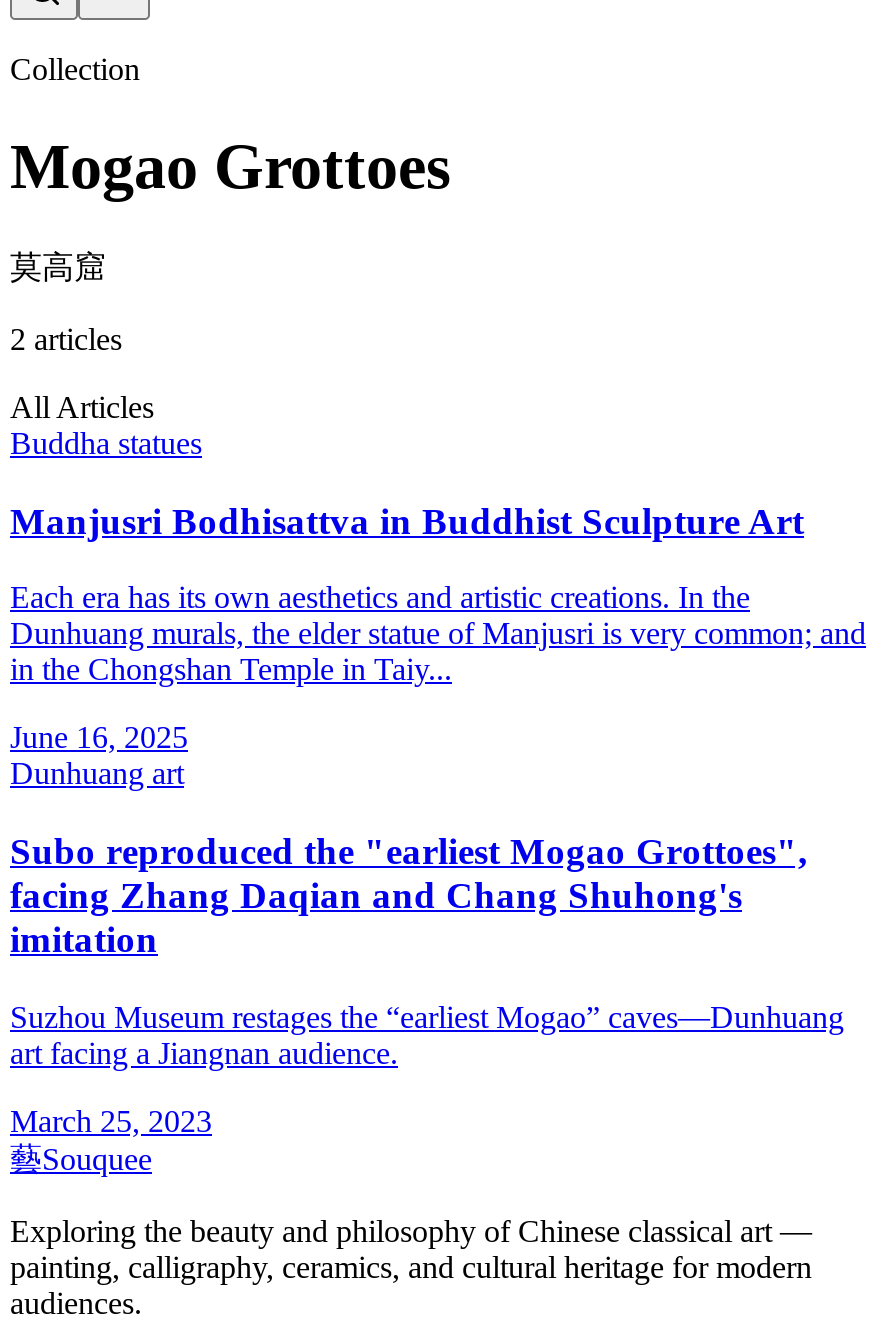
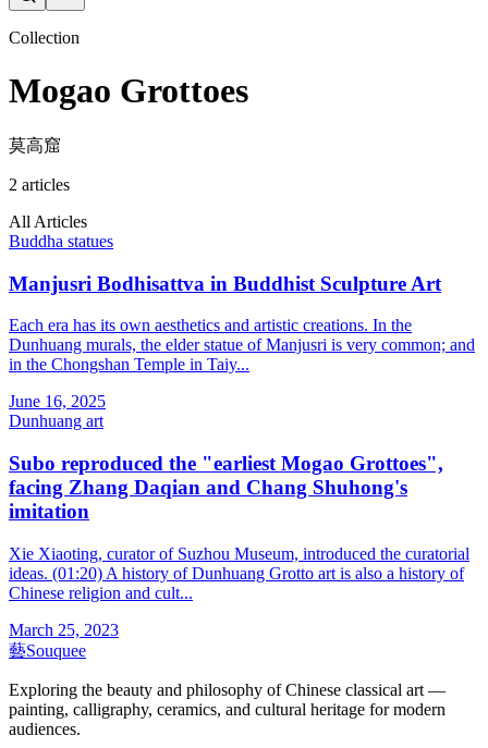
[10,1000,844,1070] Suzhou Museum restages the “earliest Mogao” caves—Dunhuang | art facing a Jiangnan audience. -> [9,544,469,602] Xie Xiaoting, curator of Suzhou Museum, introduced the curatorial | ideas. (01:20) A history of Dunhuang Grotto art is also a history of | Chinese religion and cult...

